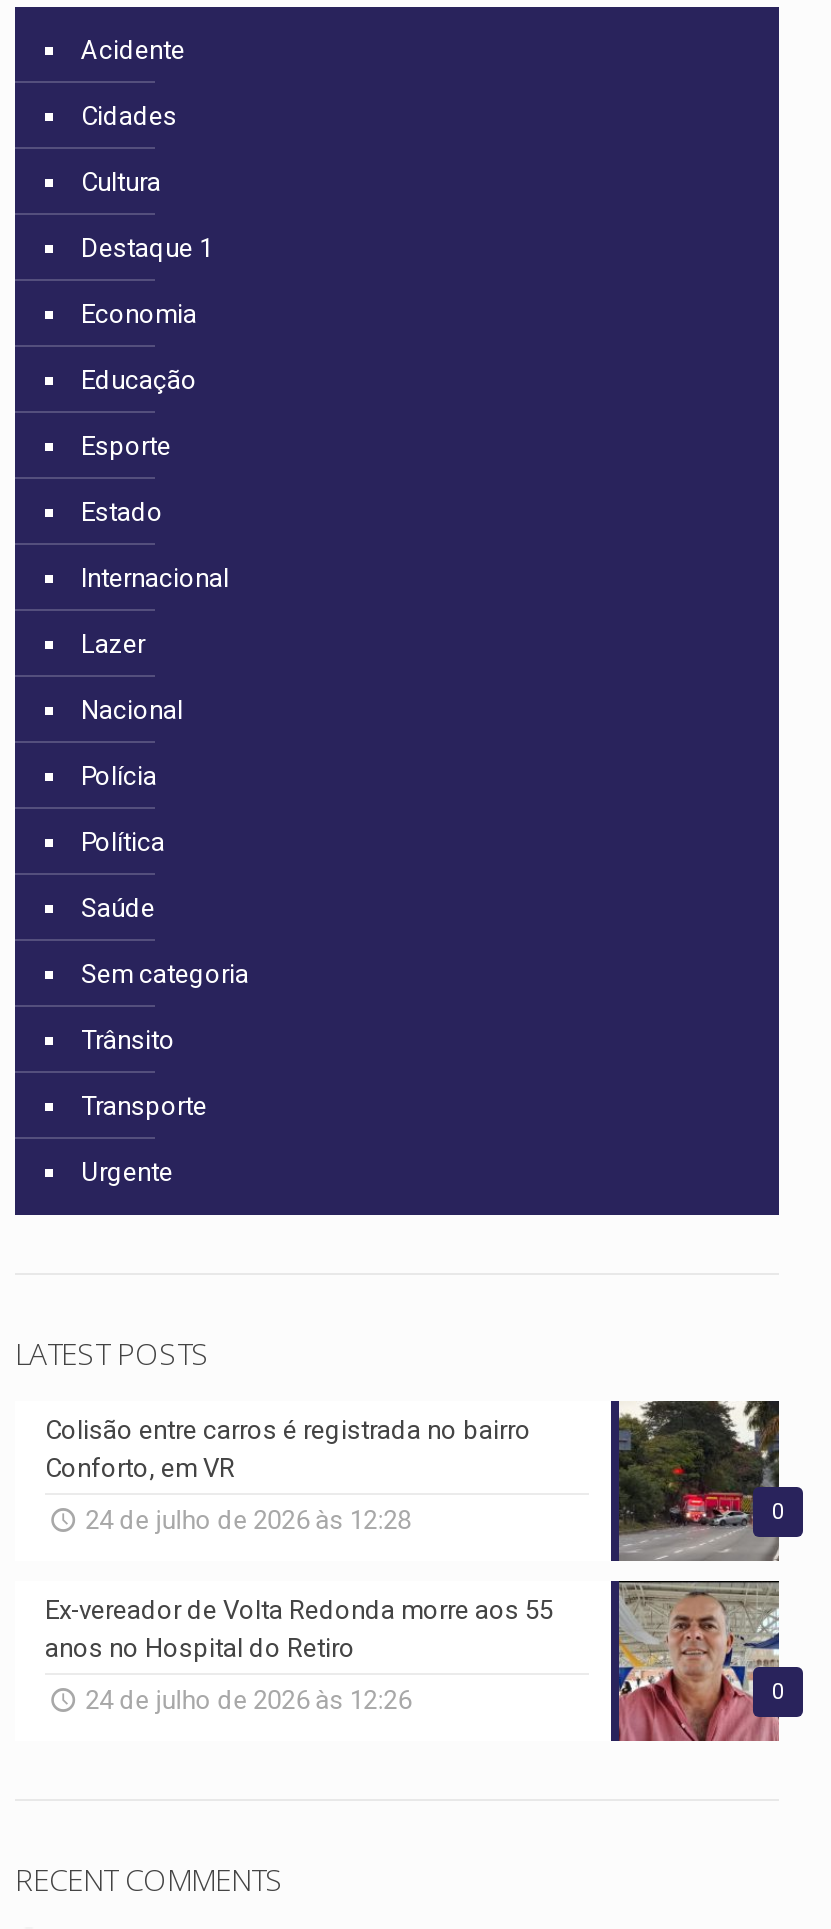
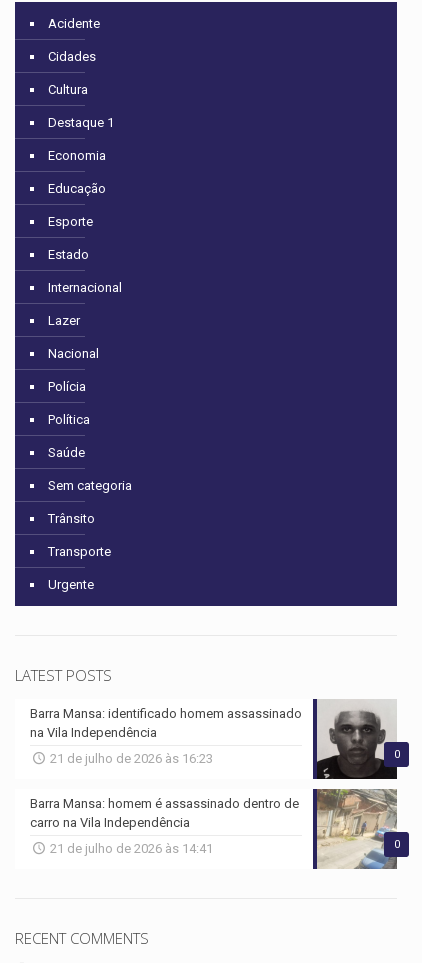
[617,1399,781,1563] [image] -> [316,699,398,780] [image]
[45,1415,531,1483] Colisão entre carros é registrada no bairro | Conforto, em VR -> [30,706,302,740] Barra Mansa: identificado homem assassinado | na Vila Independência
[85,1505,411,1535] 24 de julho de 2026 às 12:28 -> [50,751,213,766] 21 de julho de 2026 às 16:23
[45,1579,781,1743] [image] | Ex-vereador de Volta Redonda morre aos 55 | anos no Hospital do Retiro -> [30,788,398,870] [image] | Barra Mansa: homem é assassinado dentro de | carro na Vila Independência
[85,1685,411,1715] 24 de julho de 2026 às 12:26 -> [50,841,213,856] 21 de julho de 2026 às 14:41

